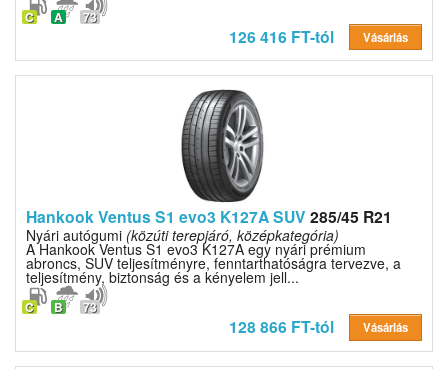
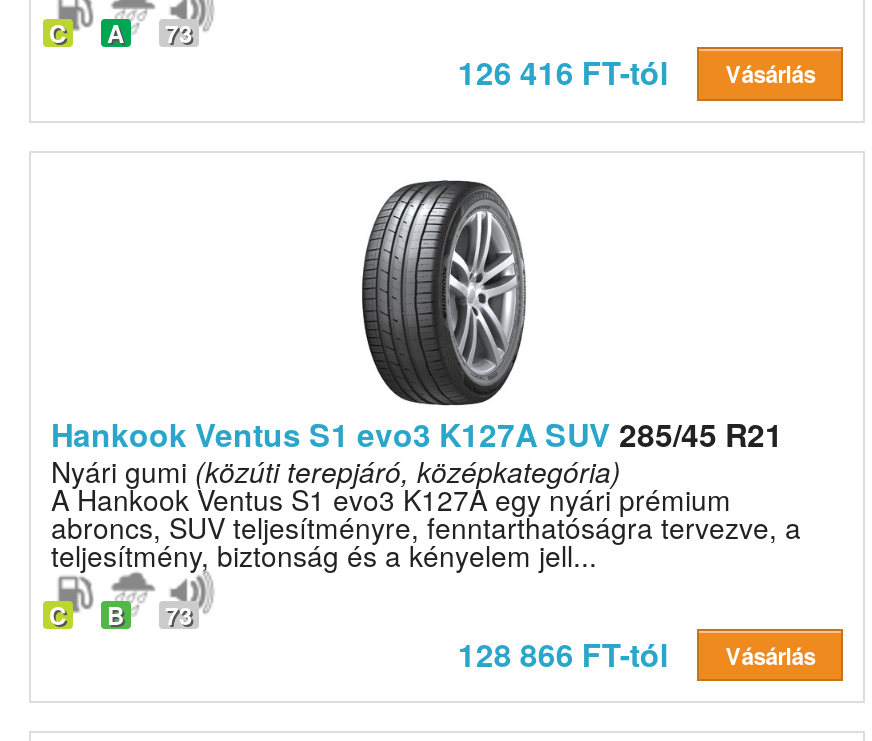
[26,225,339,245] Nyári autógumi (közúti terepjáró, középkategória) -> [51,450,621,490] Nyári gumi (közúti terepjáró, középkategória)

